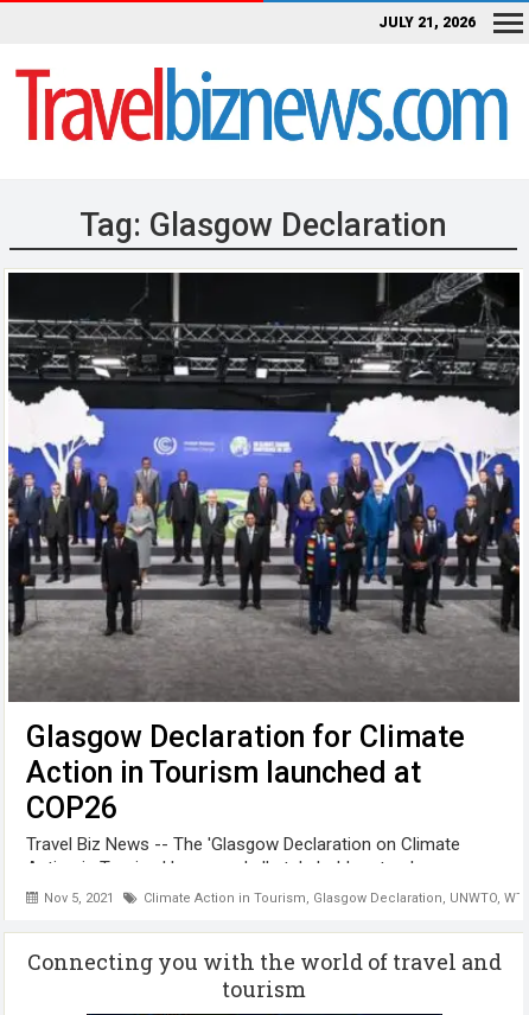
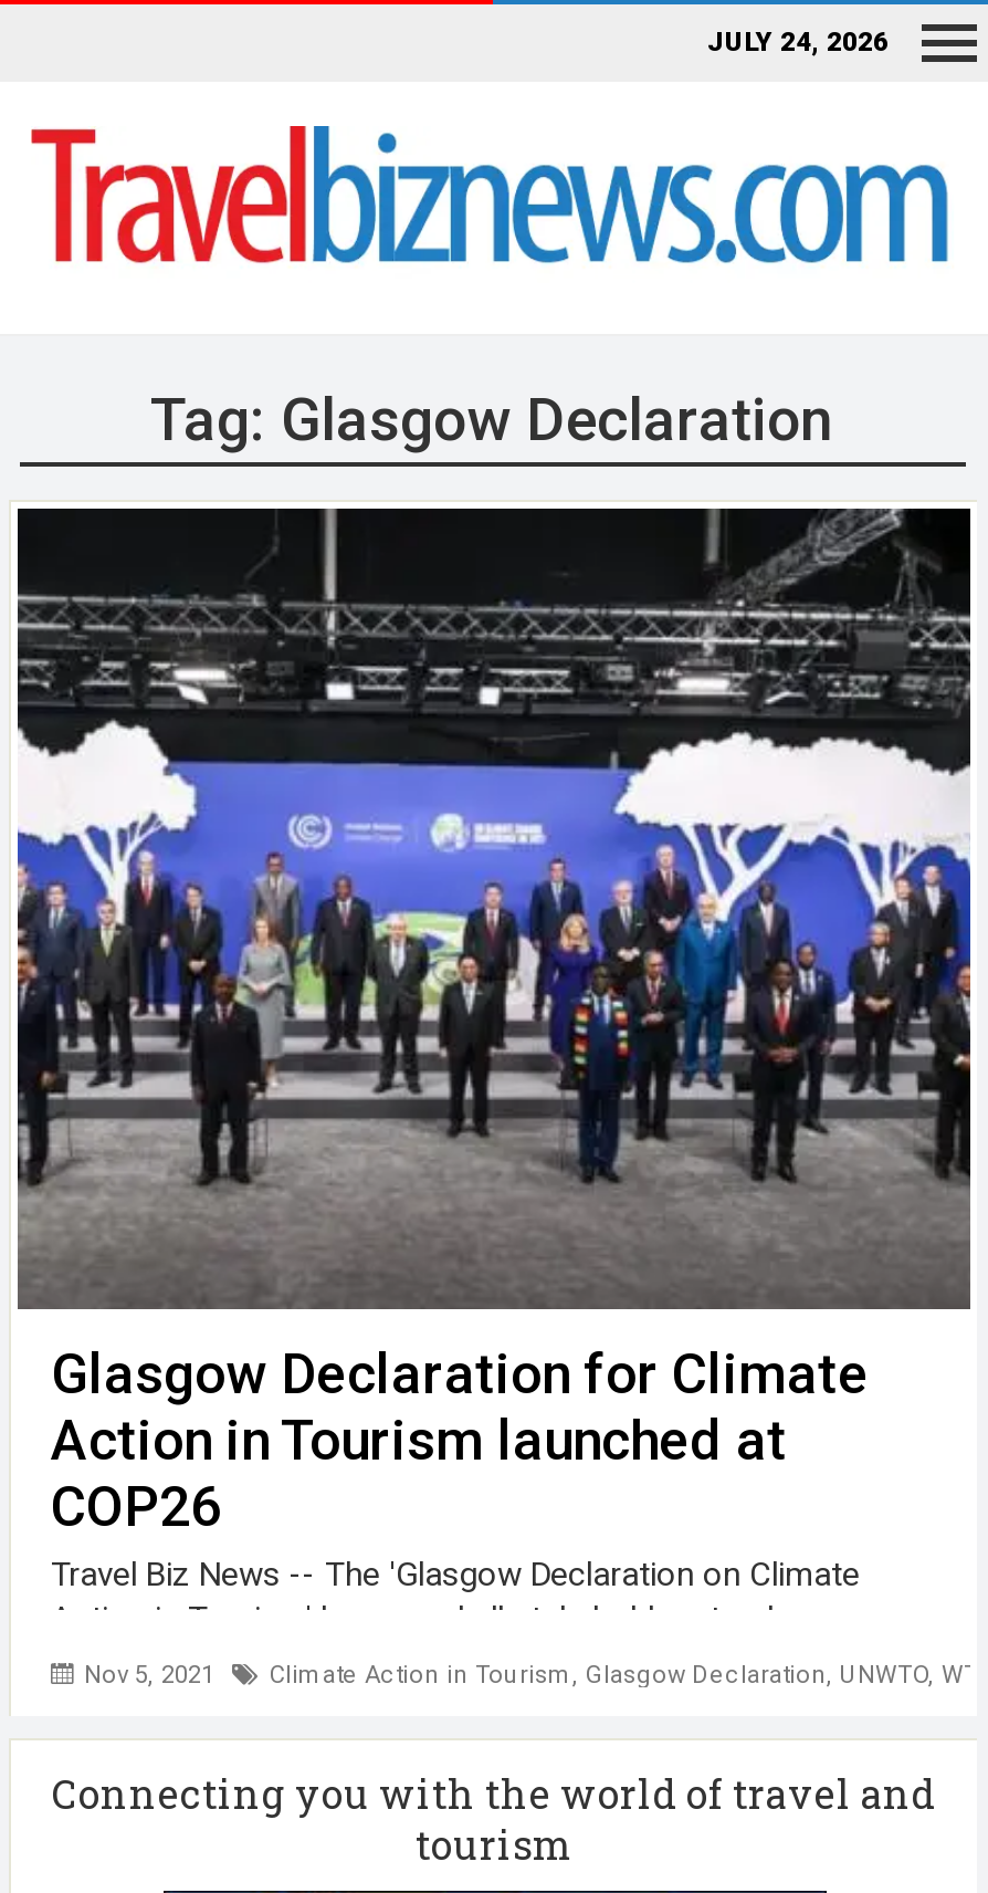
[378,14,476,31] JULY 21, 2026 -> [707,27,889,57] JULY 24, 2026

